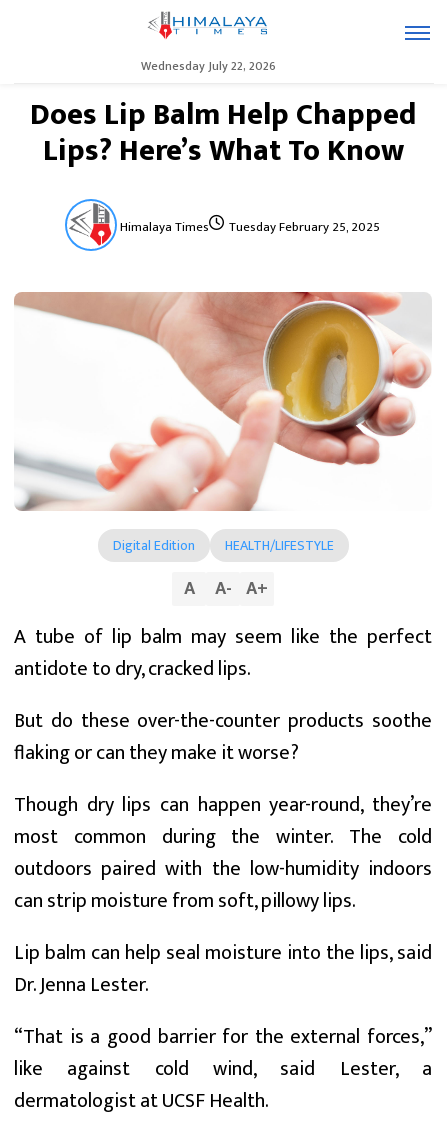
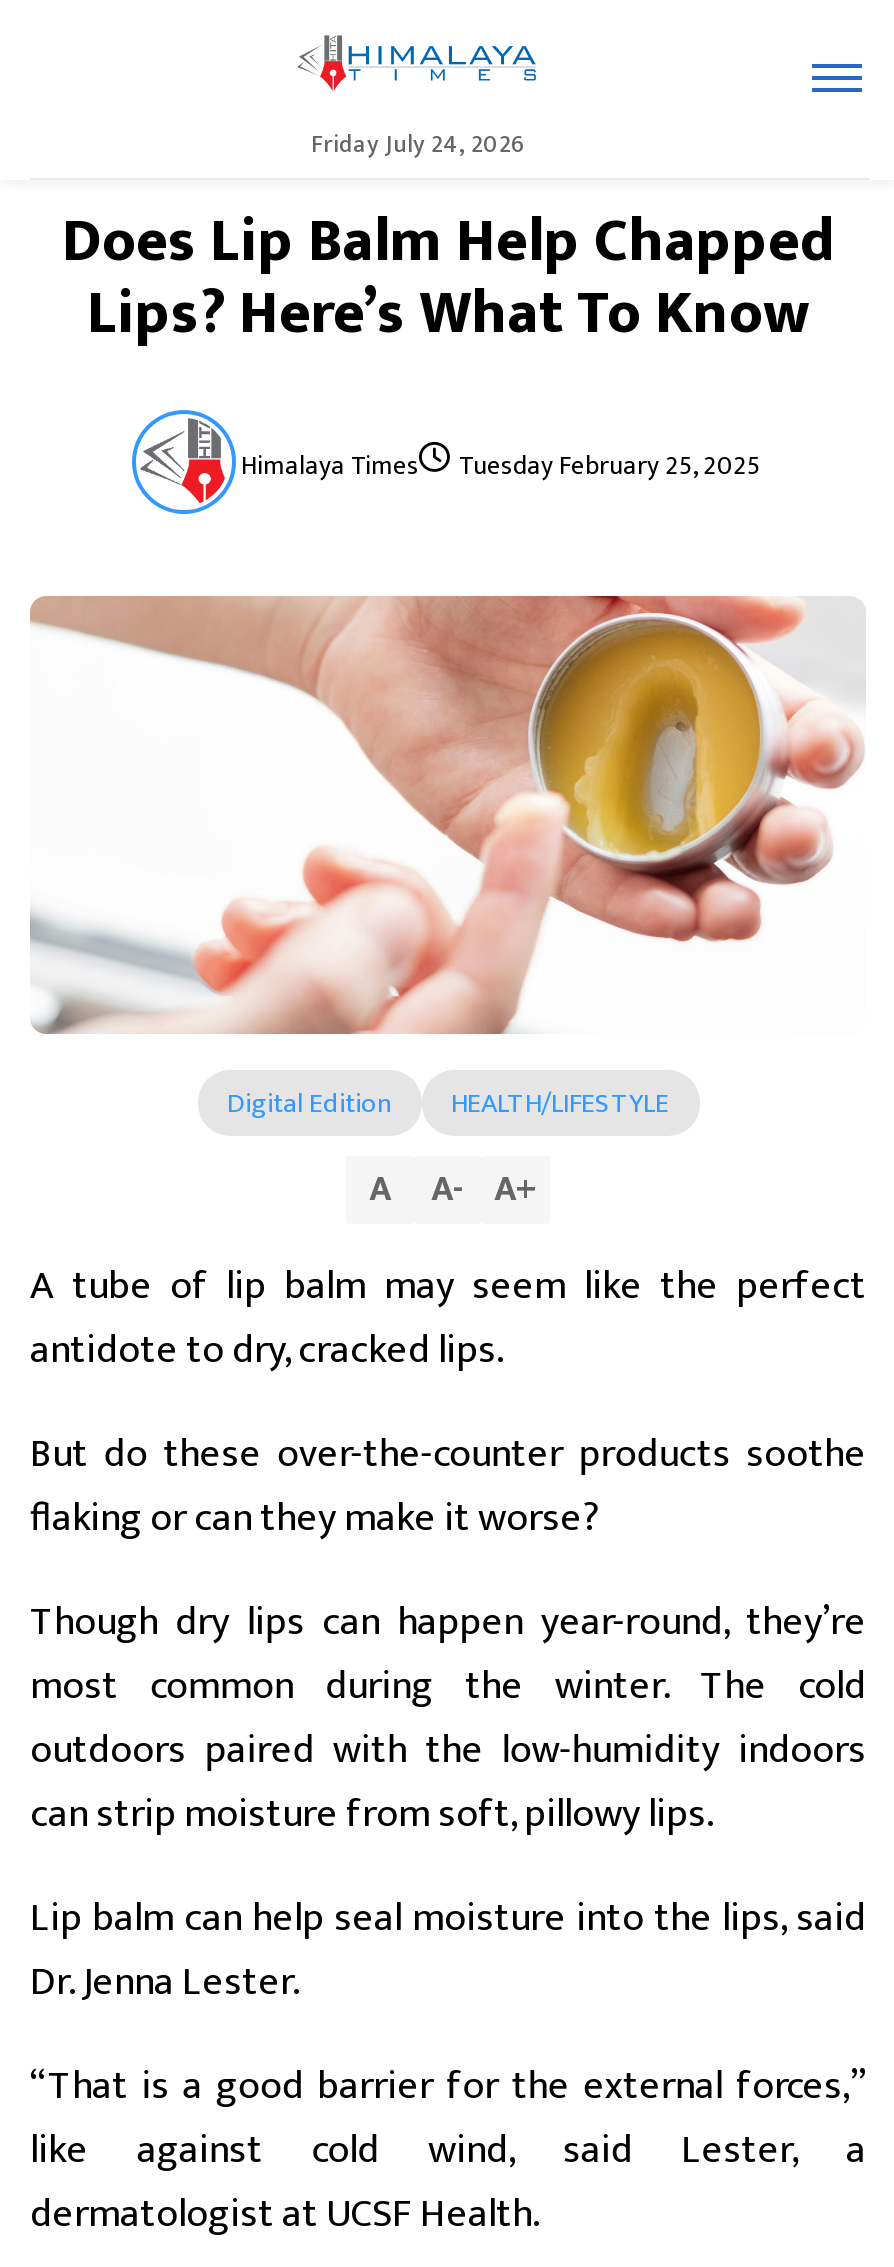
[140,56,275,76] Wednesday July 22, 2026 -> [311,124,525,164] Friday July 24, 2026

